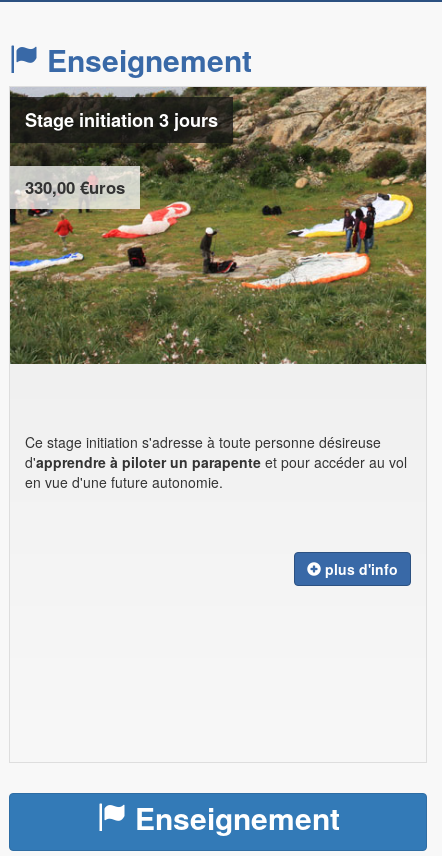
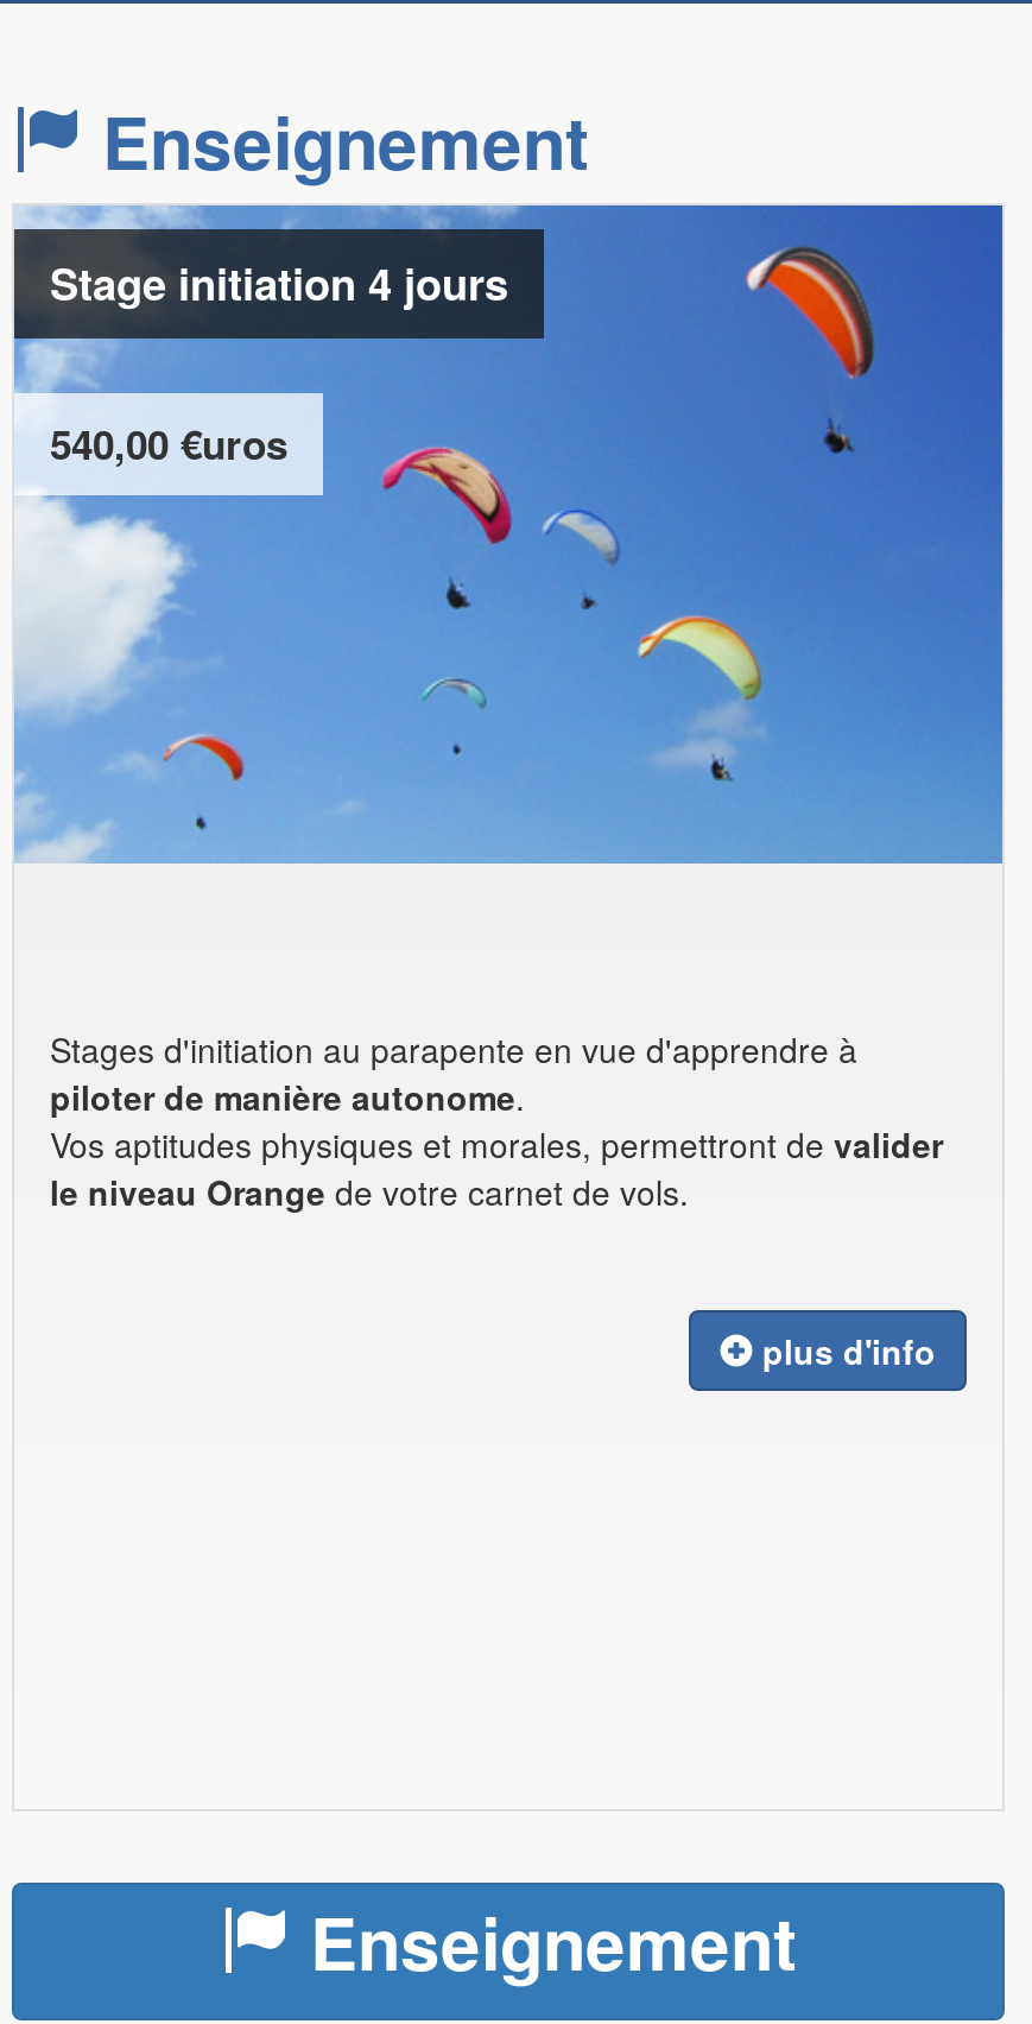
[9,86,427,365] [image] | Stage initiation 3 jours -> [12,203,1005,866] [image] | Stage initiation 4 jours
[25,175,125,199] 330,00 €uros -> [50,415,287,472] 540,00 €uros
[25,432,407,492] Ce stage initiation s'adresse à toute personne désireuse | d'apprendre à piloter un parapente et pour accéder au vol | en vue d'une future autonomie. -> [50,1025,943,1215] Stages d'initiation au parapente en vue d'apprendre à | piloter de manière autonome. | Vos aptitudes physiques et morales, permettront de valider | le niveau Orange de votre carnet de vols.

